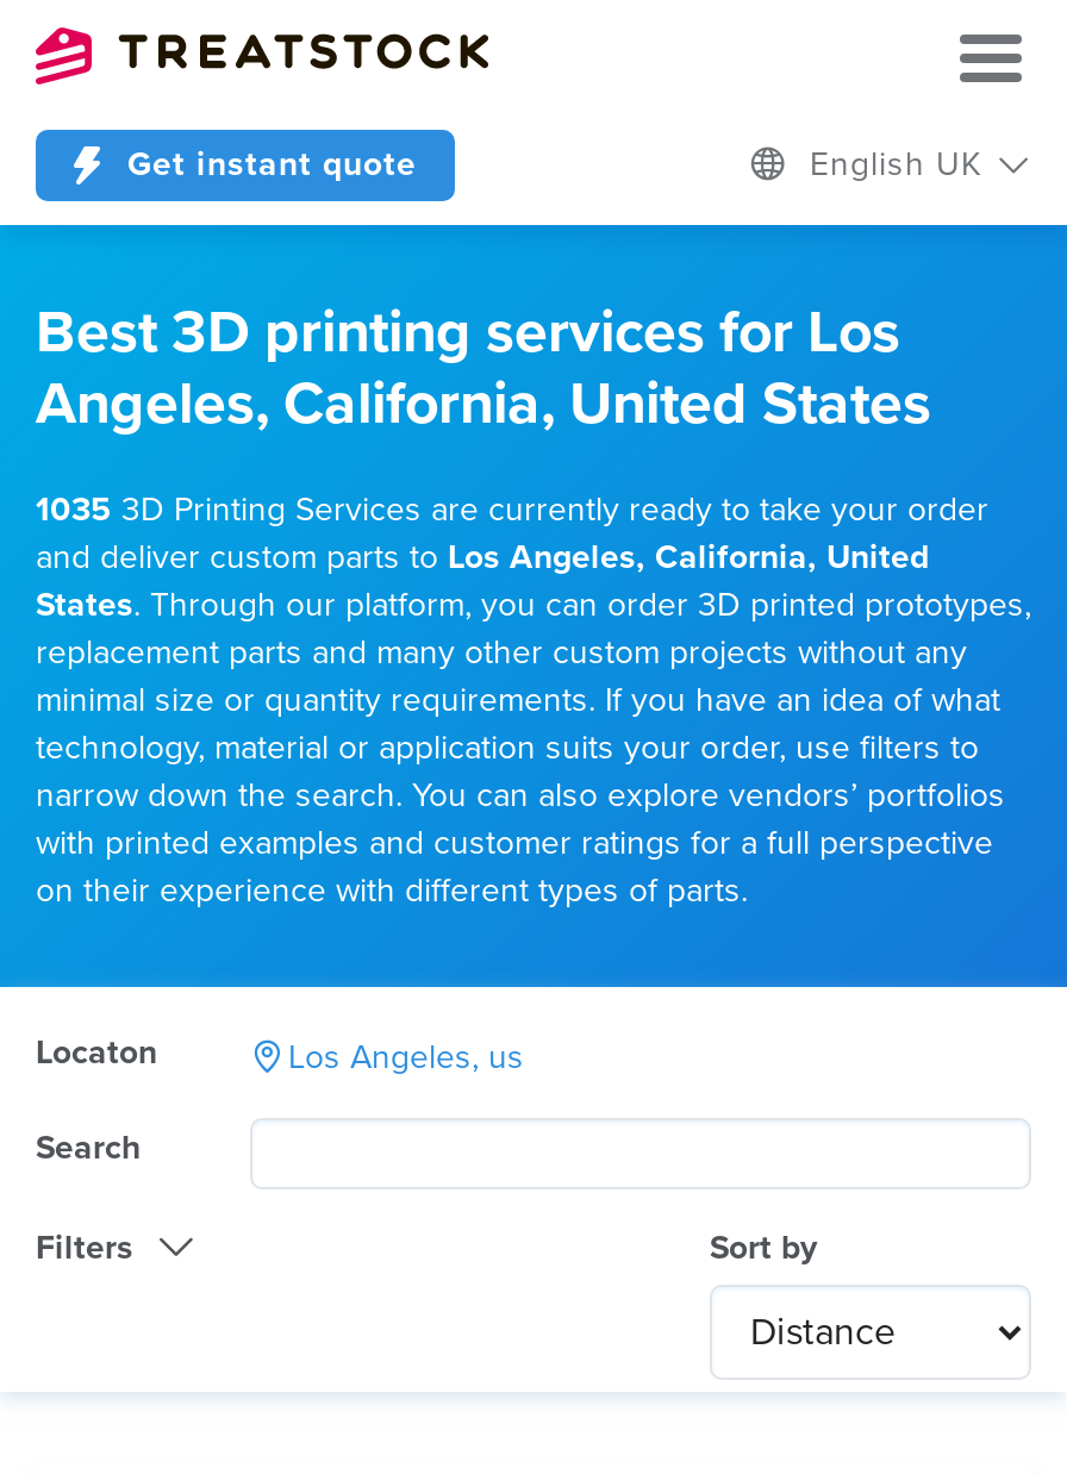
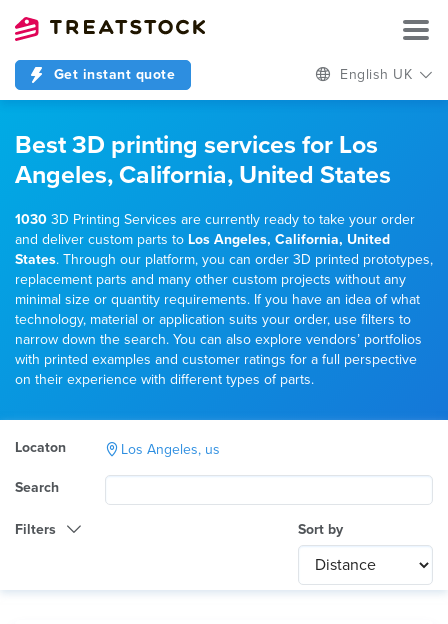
[36,489,988,530] 1035 3D Printing Services are currently ready to take your order -> [15,211,415,228] 1030 3D Printing Services are currently ready to take your order

